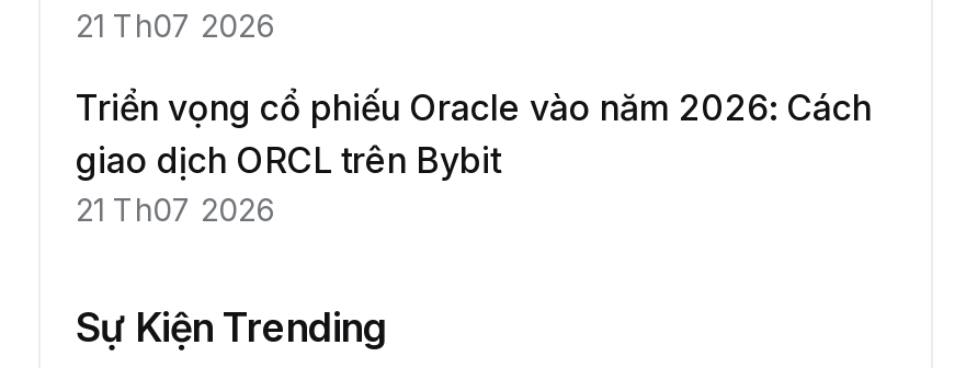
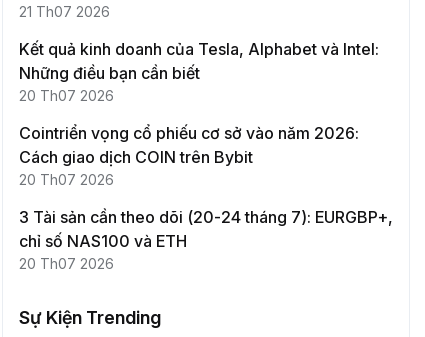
[76,85,872,228] Triển vọng cổ phiếu Oracle vào năm 2026: Cách | giao dịch ORCL trên Bybit | 21 Th07 2026 -> [19,39,393,272] Kết quả kinh doanh của Tesla, Alphabet và Intel: | Những điều bạn cần biết | 20 Th07 2026 | Cointriển vọng cổ phiếu cơ sở vào năm 2026: | Cách giao dịch COIN trên Bybit | 20 Th07 2026 | 3 Tài sản cần theo dõi (20-24 tháng 7): EURGBP+, | chỉ số NAS100 và ETH | 20 Th07 2026

